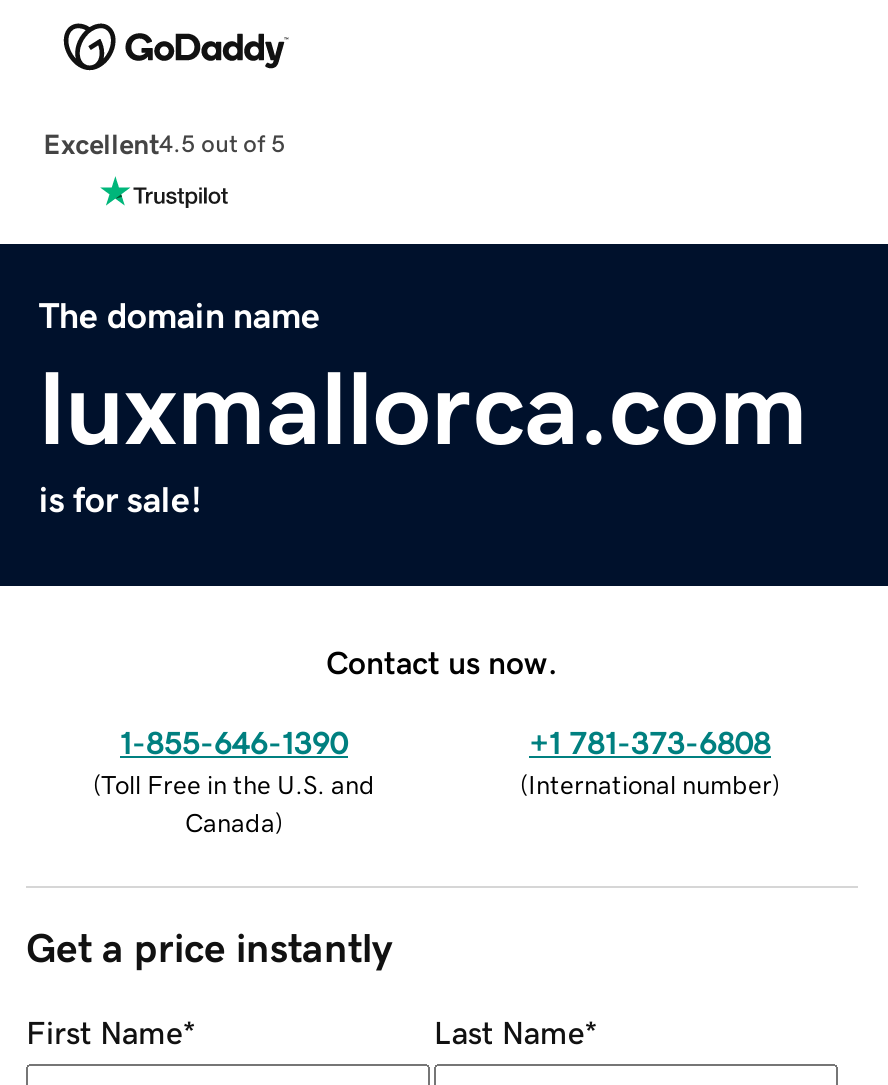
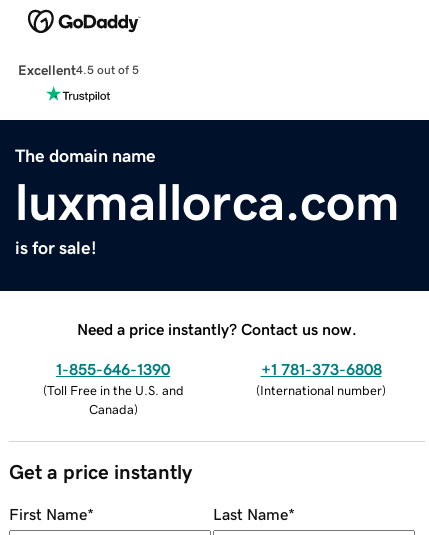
[326,645,558,677] Contact us now. -> [77,321,357,337] Need a price instantly? Contact us now.

